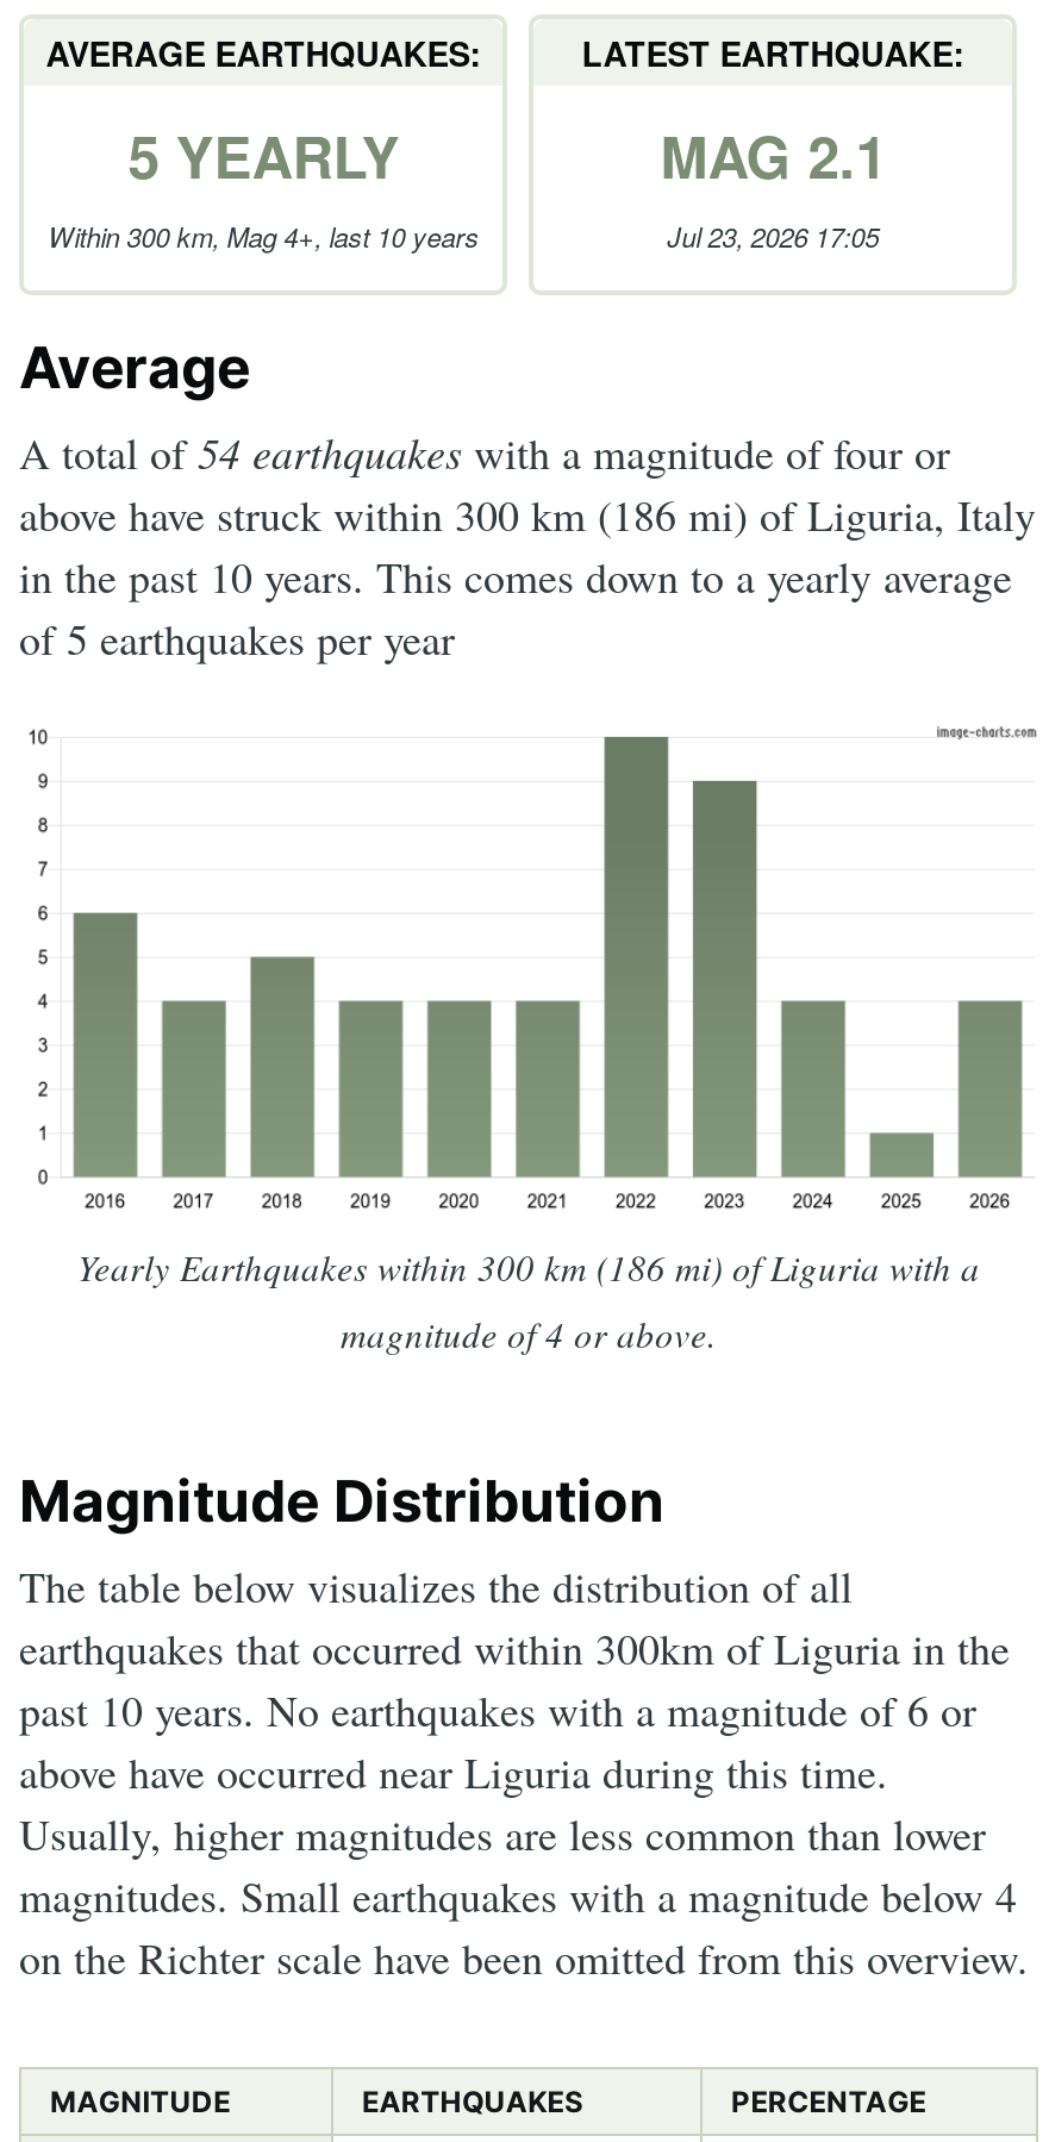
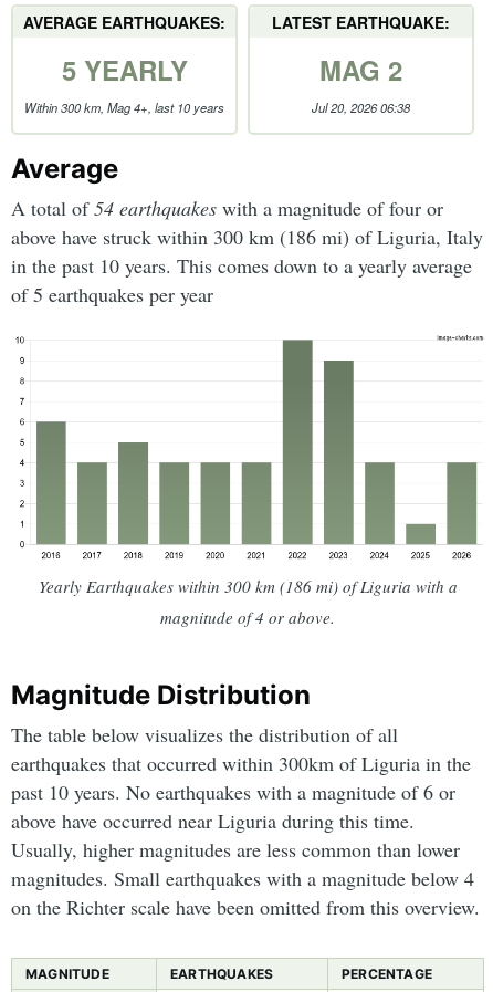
[660,113,886,194] MAG 2.1 -> [320,50,403,88] MAG 2
[667,216,879,254] Jul 23, 2026 17:05 -> [312,98,410,116] Jul 20, 2026 06:38

